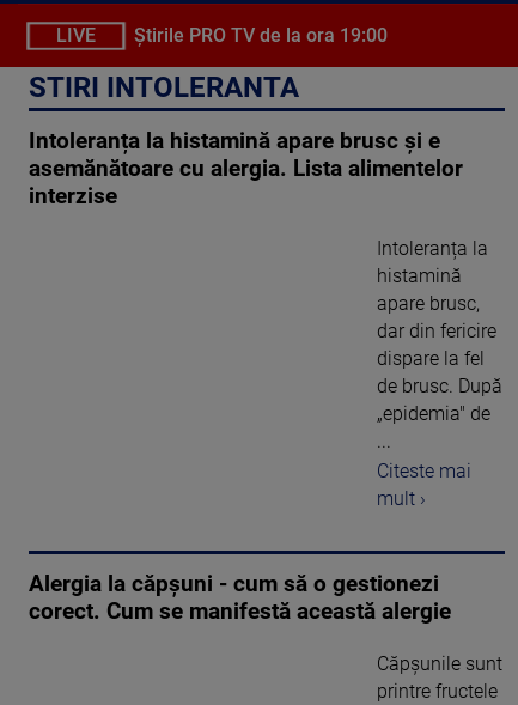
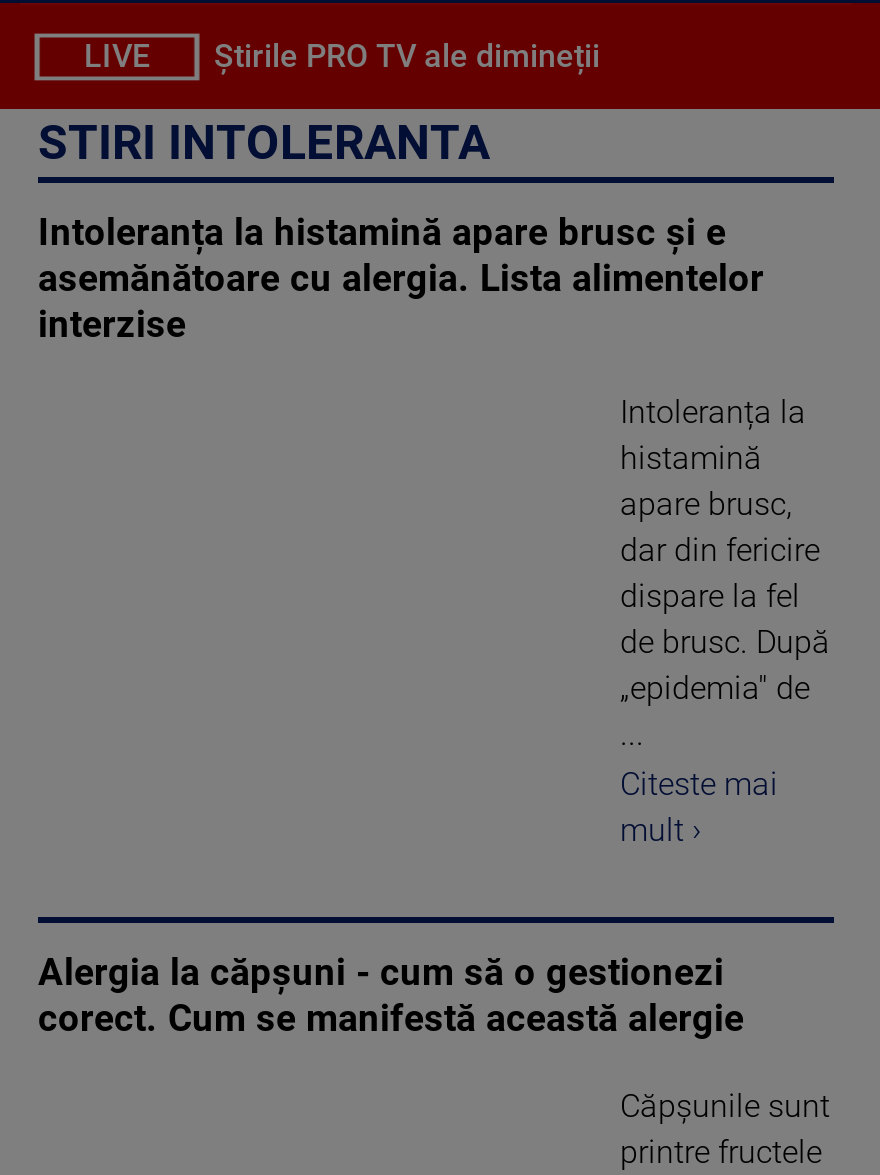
[134,24,388,47] Știrile PRO TV de la ora 19:00 -> [214,37,600,75] Știrile PRO TV ale dimineții

